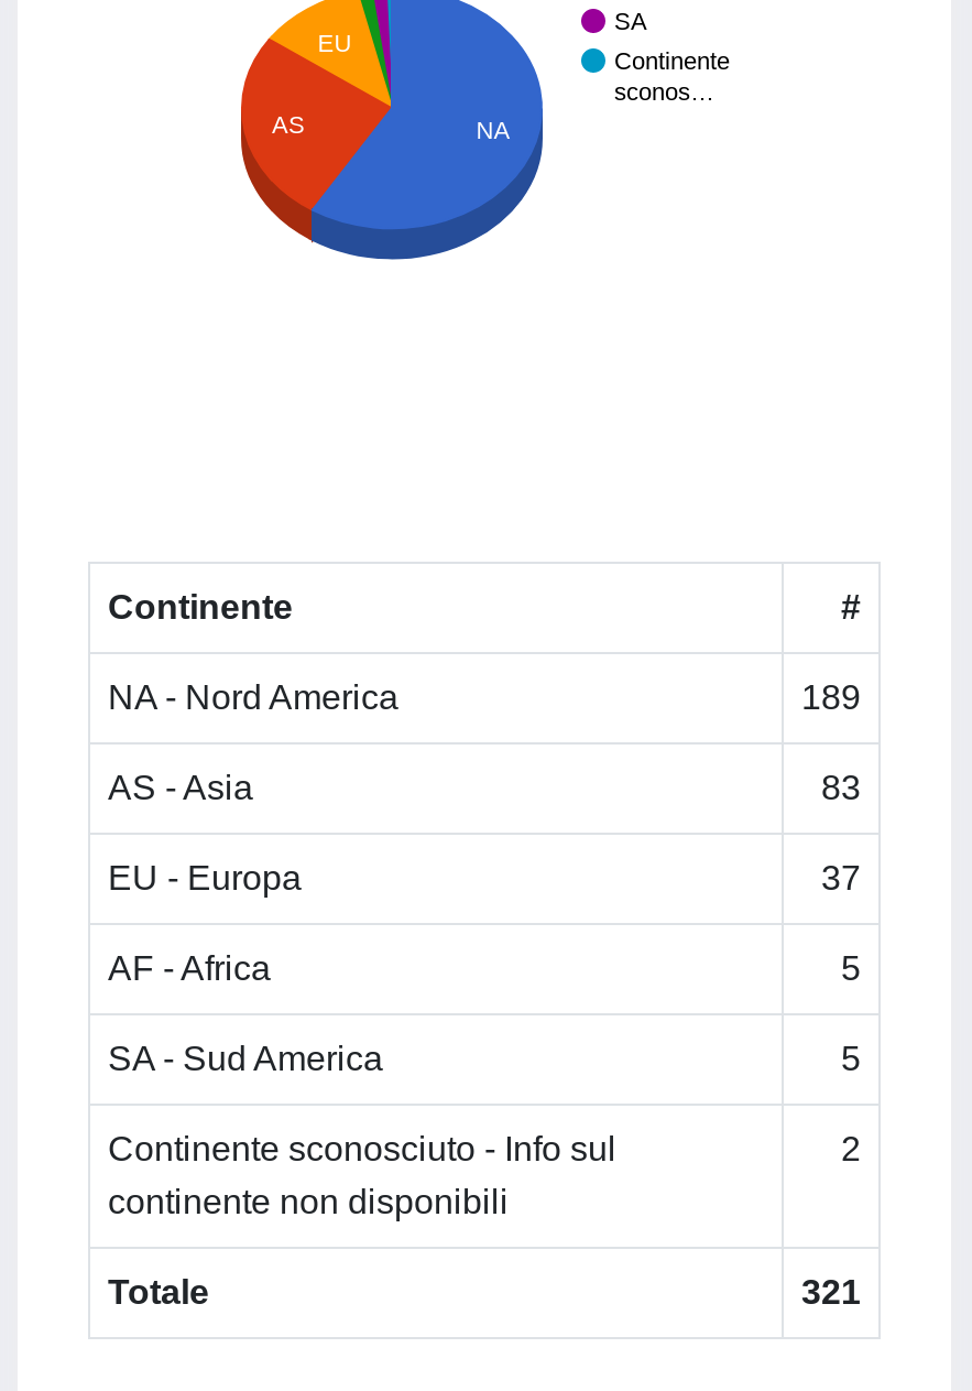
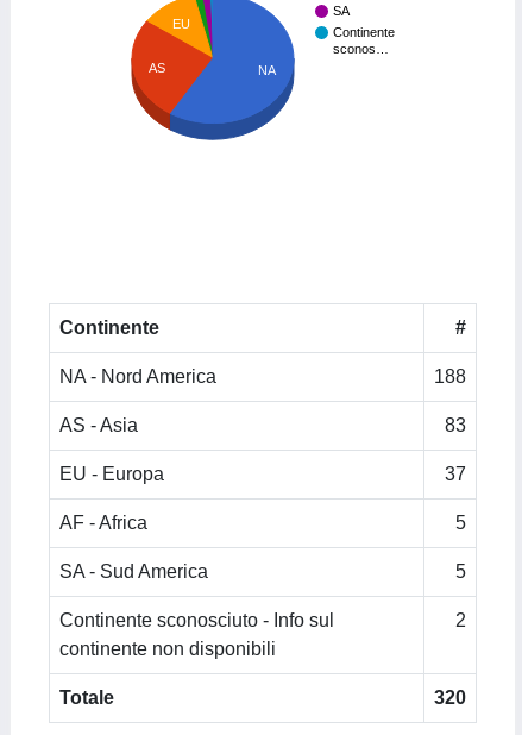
[801,678,861,716] 189 -> [434,366,466,387] 188
[801,1273,861,1311] 321 -> [434,687,466,708] 320

